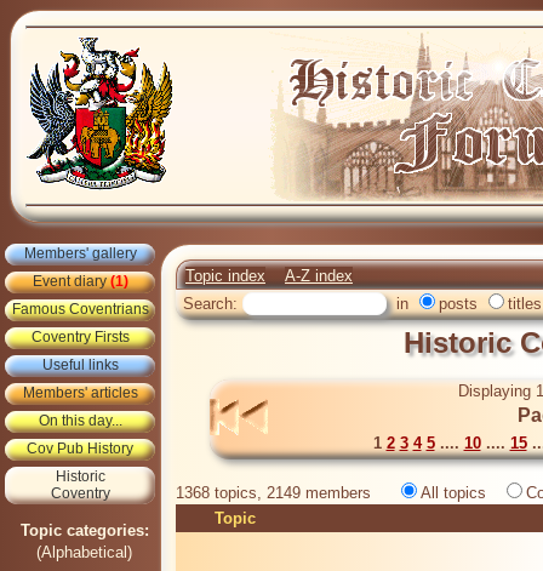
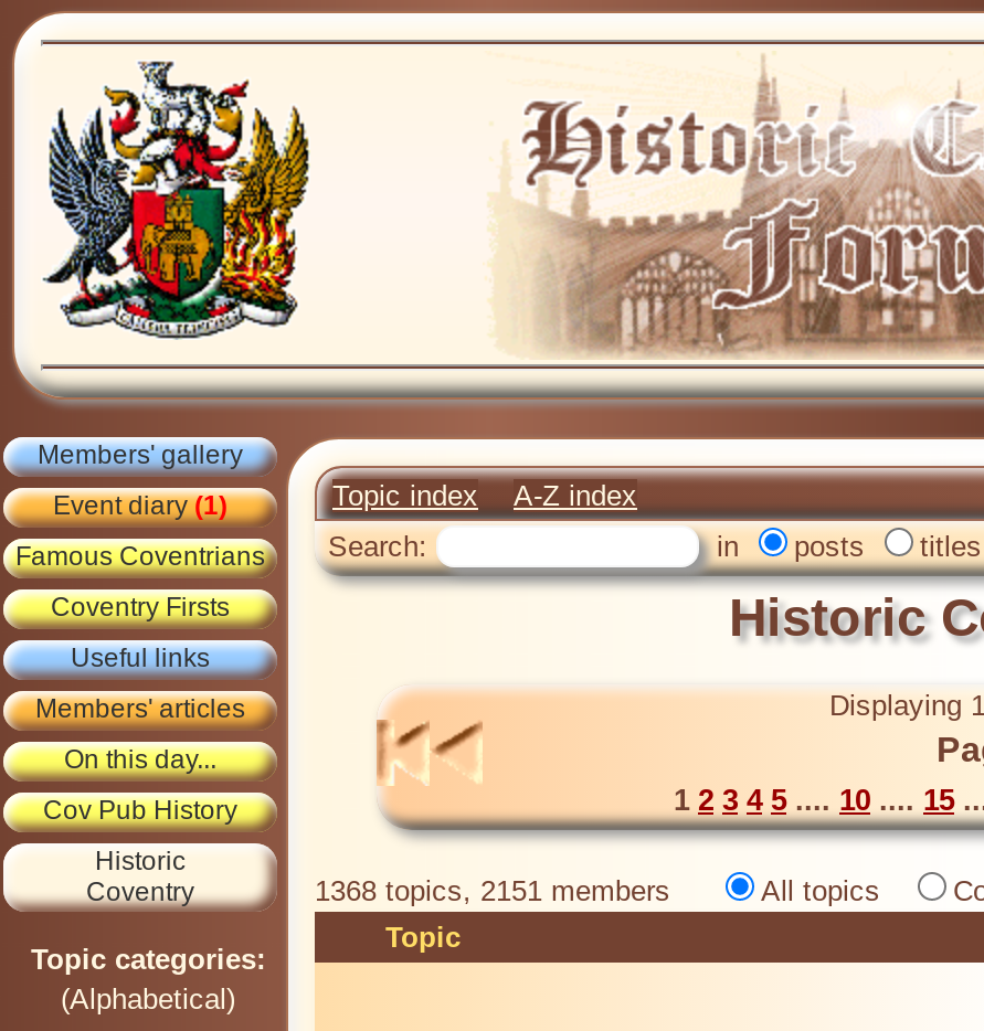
[176,484,395,502] 1368 topics, 2149 members -> [315,874,715,908] 1368 topics, 2151 members

